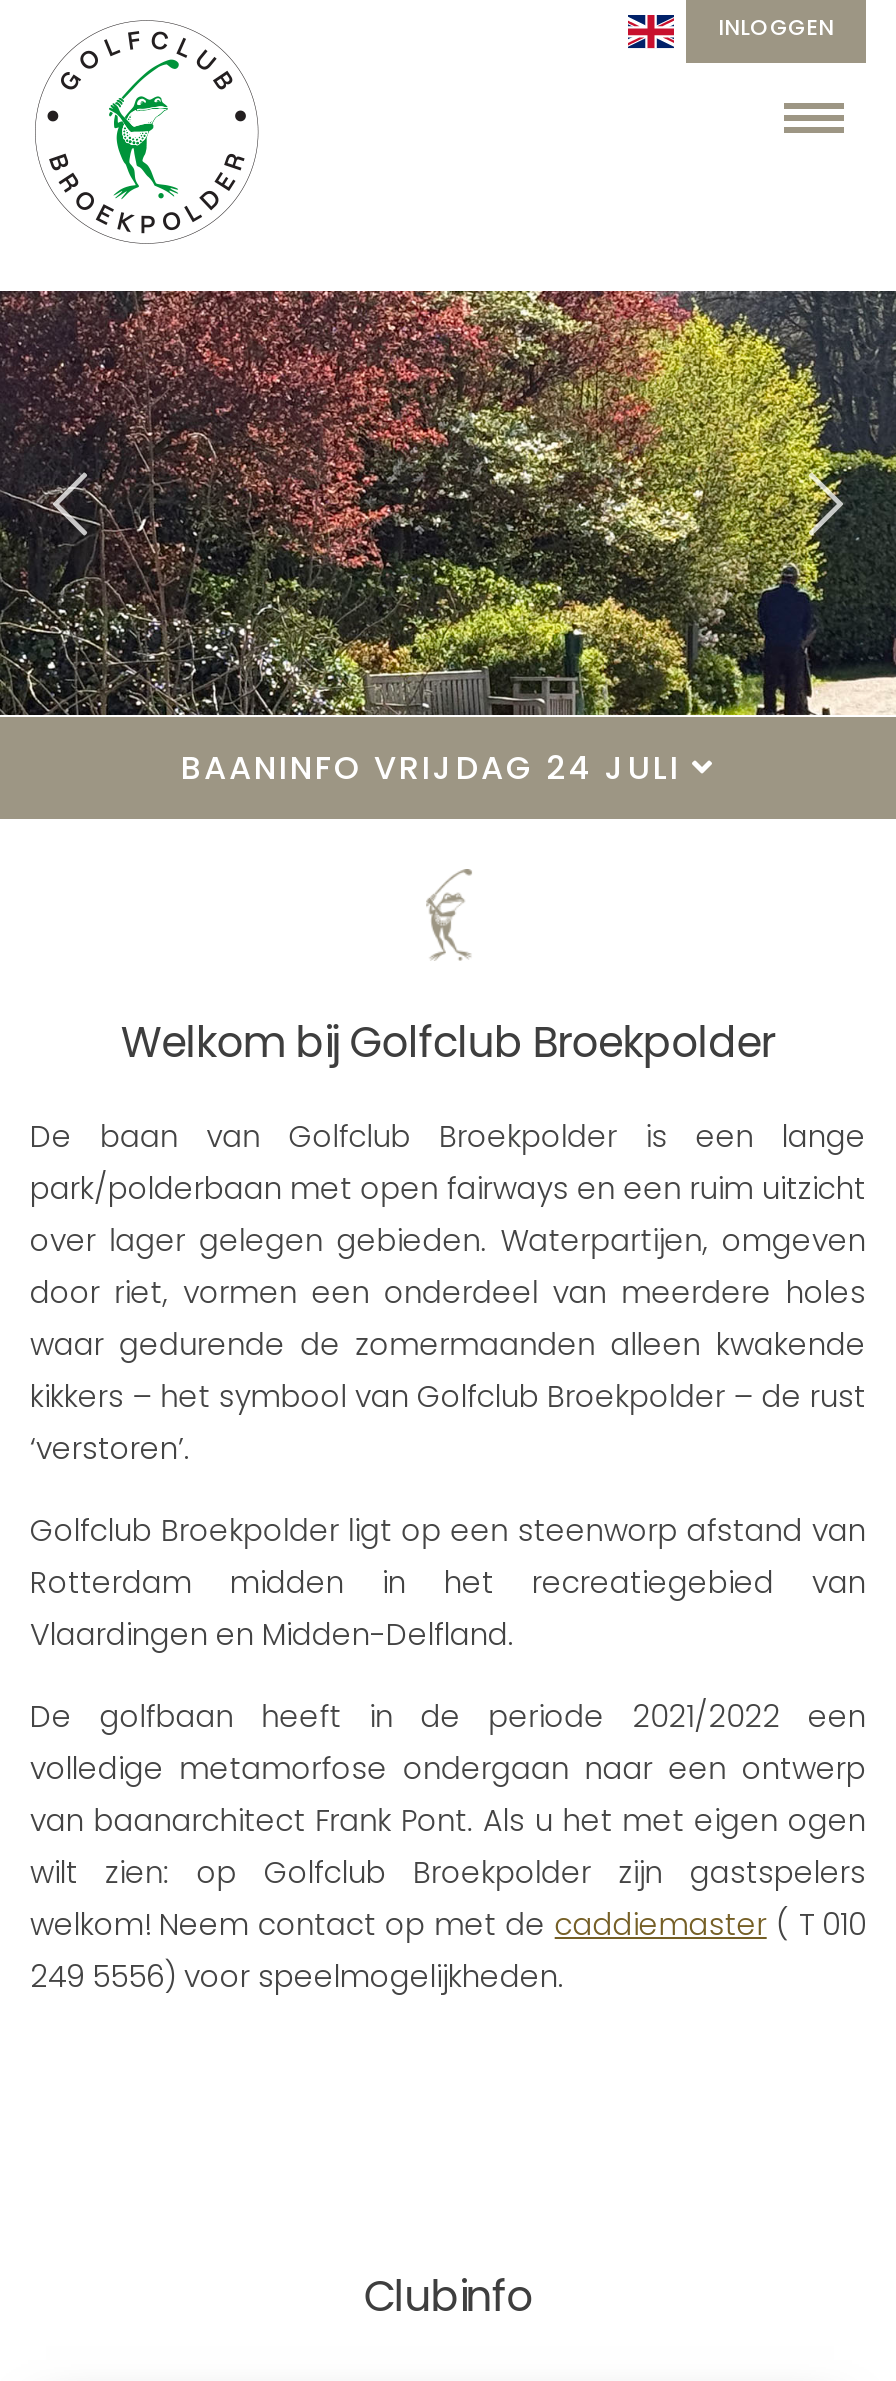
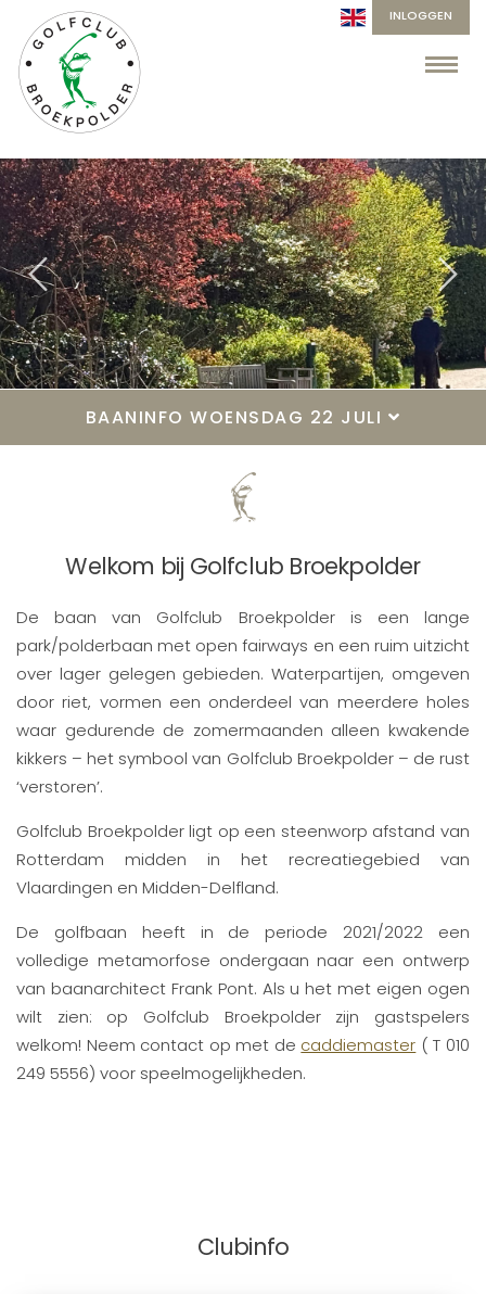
[181,745,692,791] BAANINFO VRIJDAG 24 JULI -> [85,405,388,430] BAANINFO WOENSDAG 22 JULI

